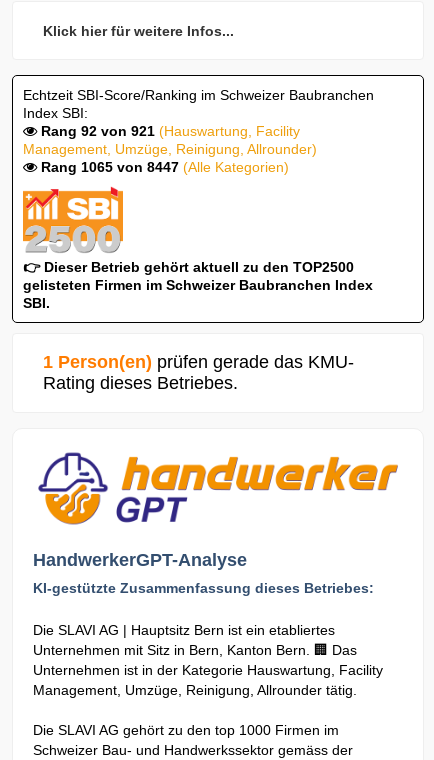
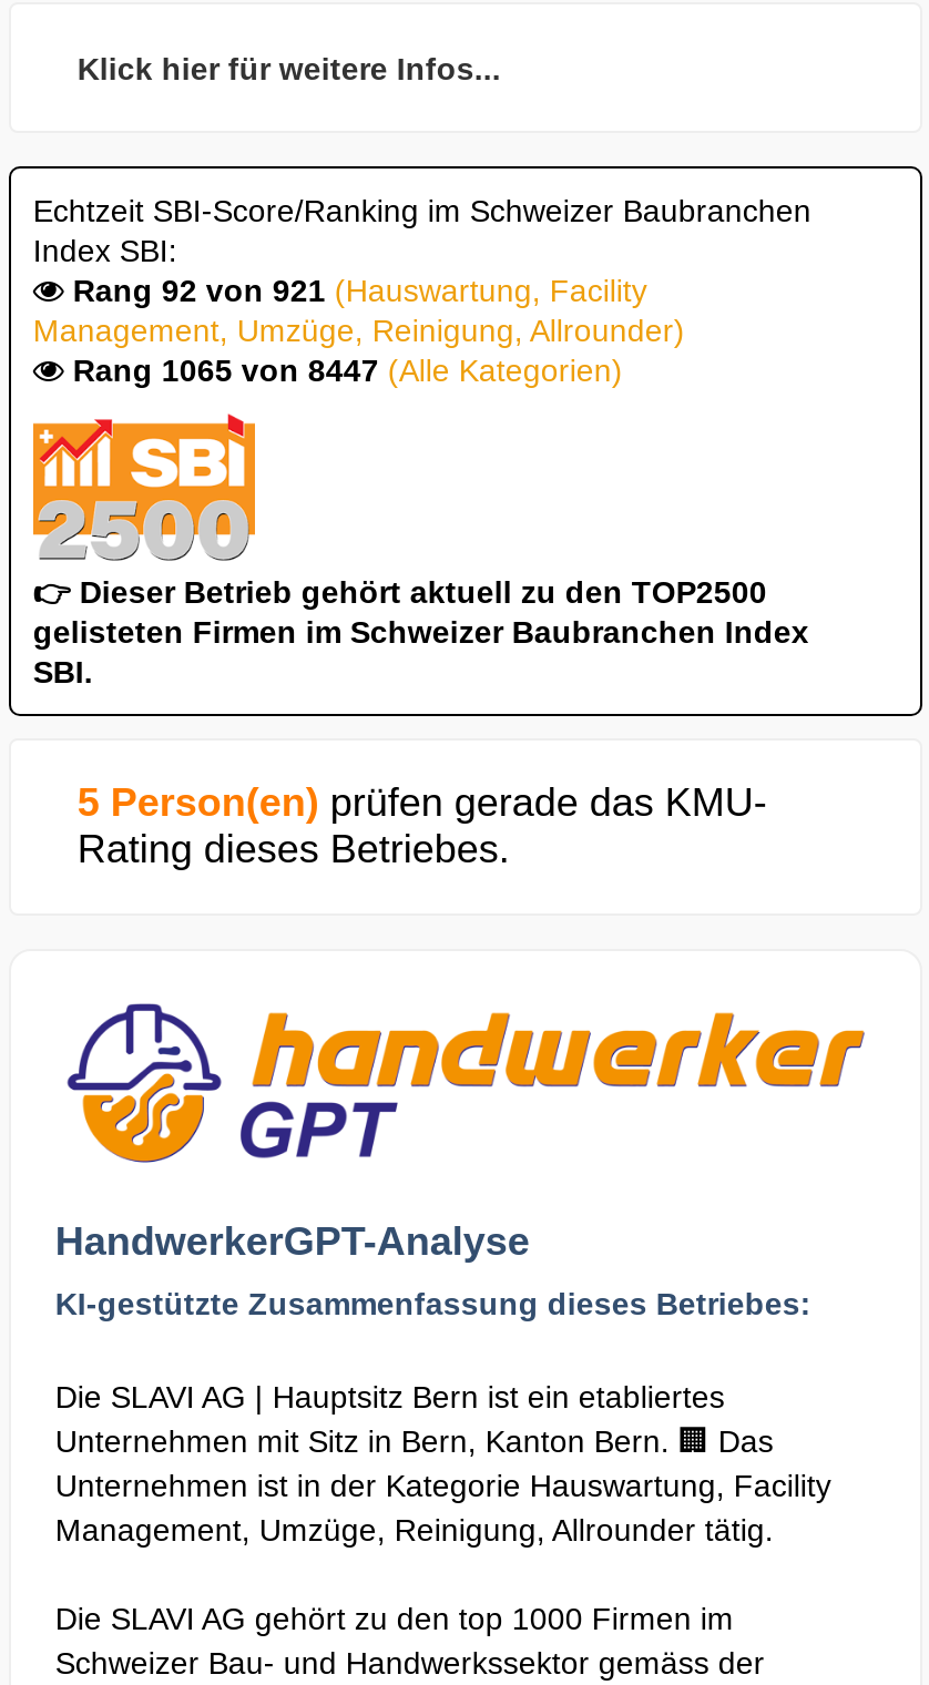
[43,352,354,372] 1 Person(en) prüfen gerade das KMU- -> [77,780,767,824] 5 Person(en) prüfen gerade das KMU-

